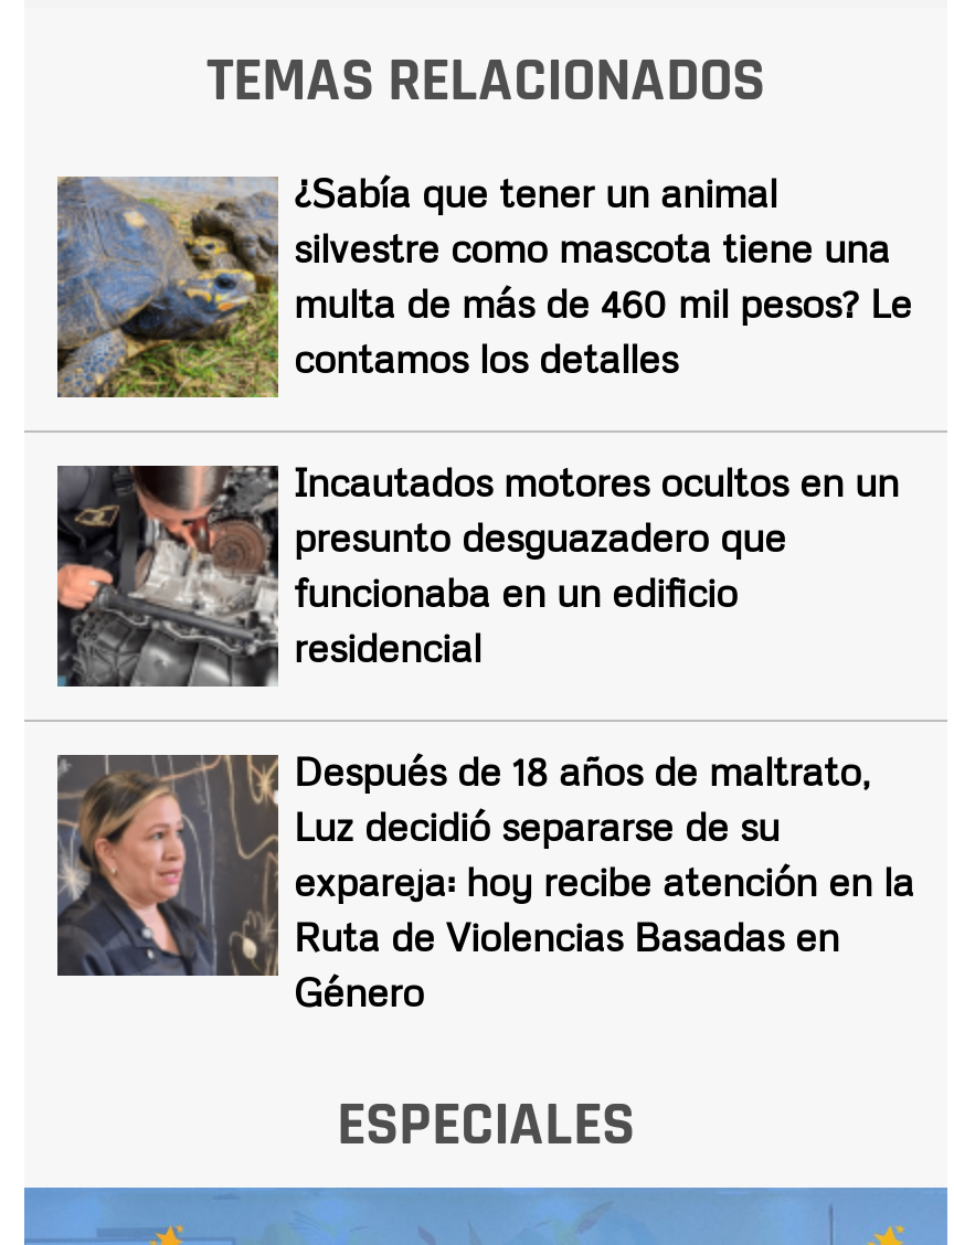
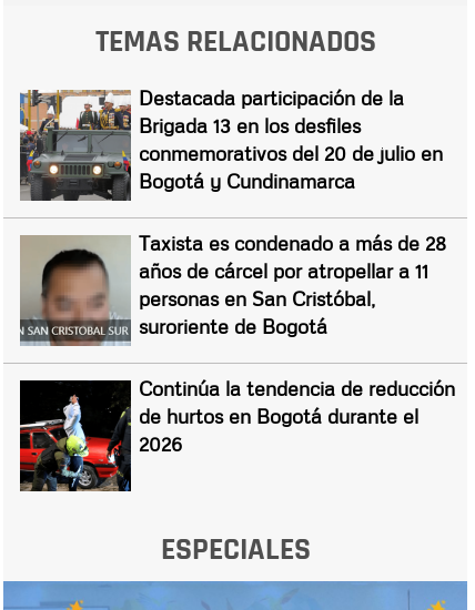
[57,168,912,400] [image] | ¿Sabía que tener un animal | silvestre como mascota tiene una | multa de más de 460 mil pesos? Le | contamos los detalles -> [20,86,443,202] [image] | Destacada participación de la | Brigada 13 en los desfiles | conmemorativos del 20 de julio en | Bogotá y Cundinamarca
[57,458,899,689] [image] | Incautados motores ocultos en un | presunto desguazadero que | funcionaba en un edificio | residencial -> [20,231,446,346] [image] | Taxista es condenado a más de 28 | años de cárcel por atropellar a 11 | personas en San Cristóbal, | suroriente de Bogotá
[55,747,914,1016] [image] | Después de 18 años de maltrato, | Luz decidió separarse de su | expareja: hoy recibe atención en la | Ruta de Violencias Basadas en | Género -> [19,376,455,492] [image] | Continúa la tendencia de reducción | de hurtos en Bogotá durante el | 2026

